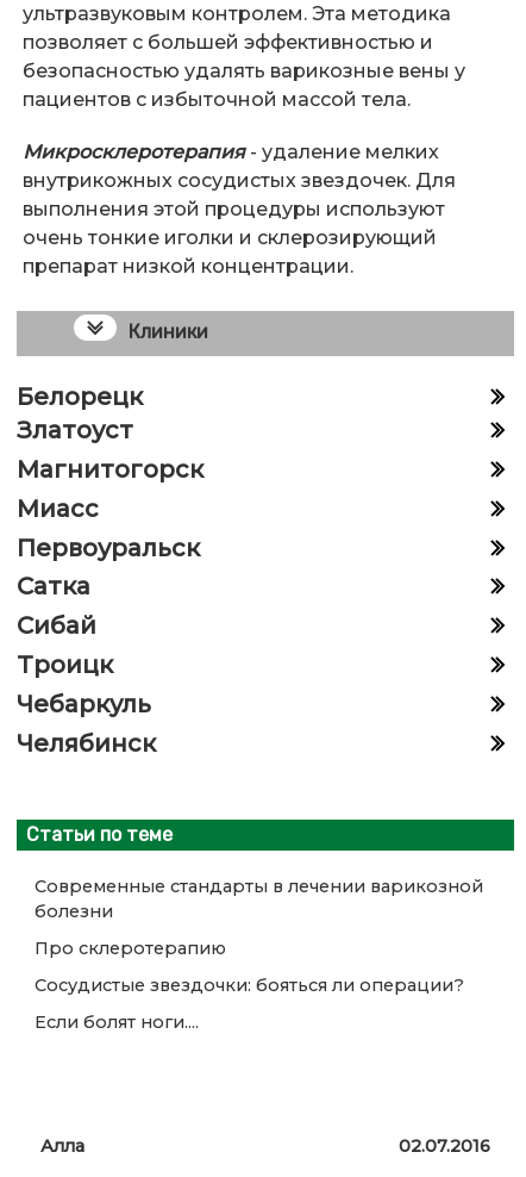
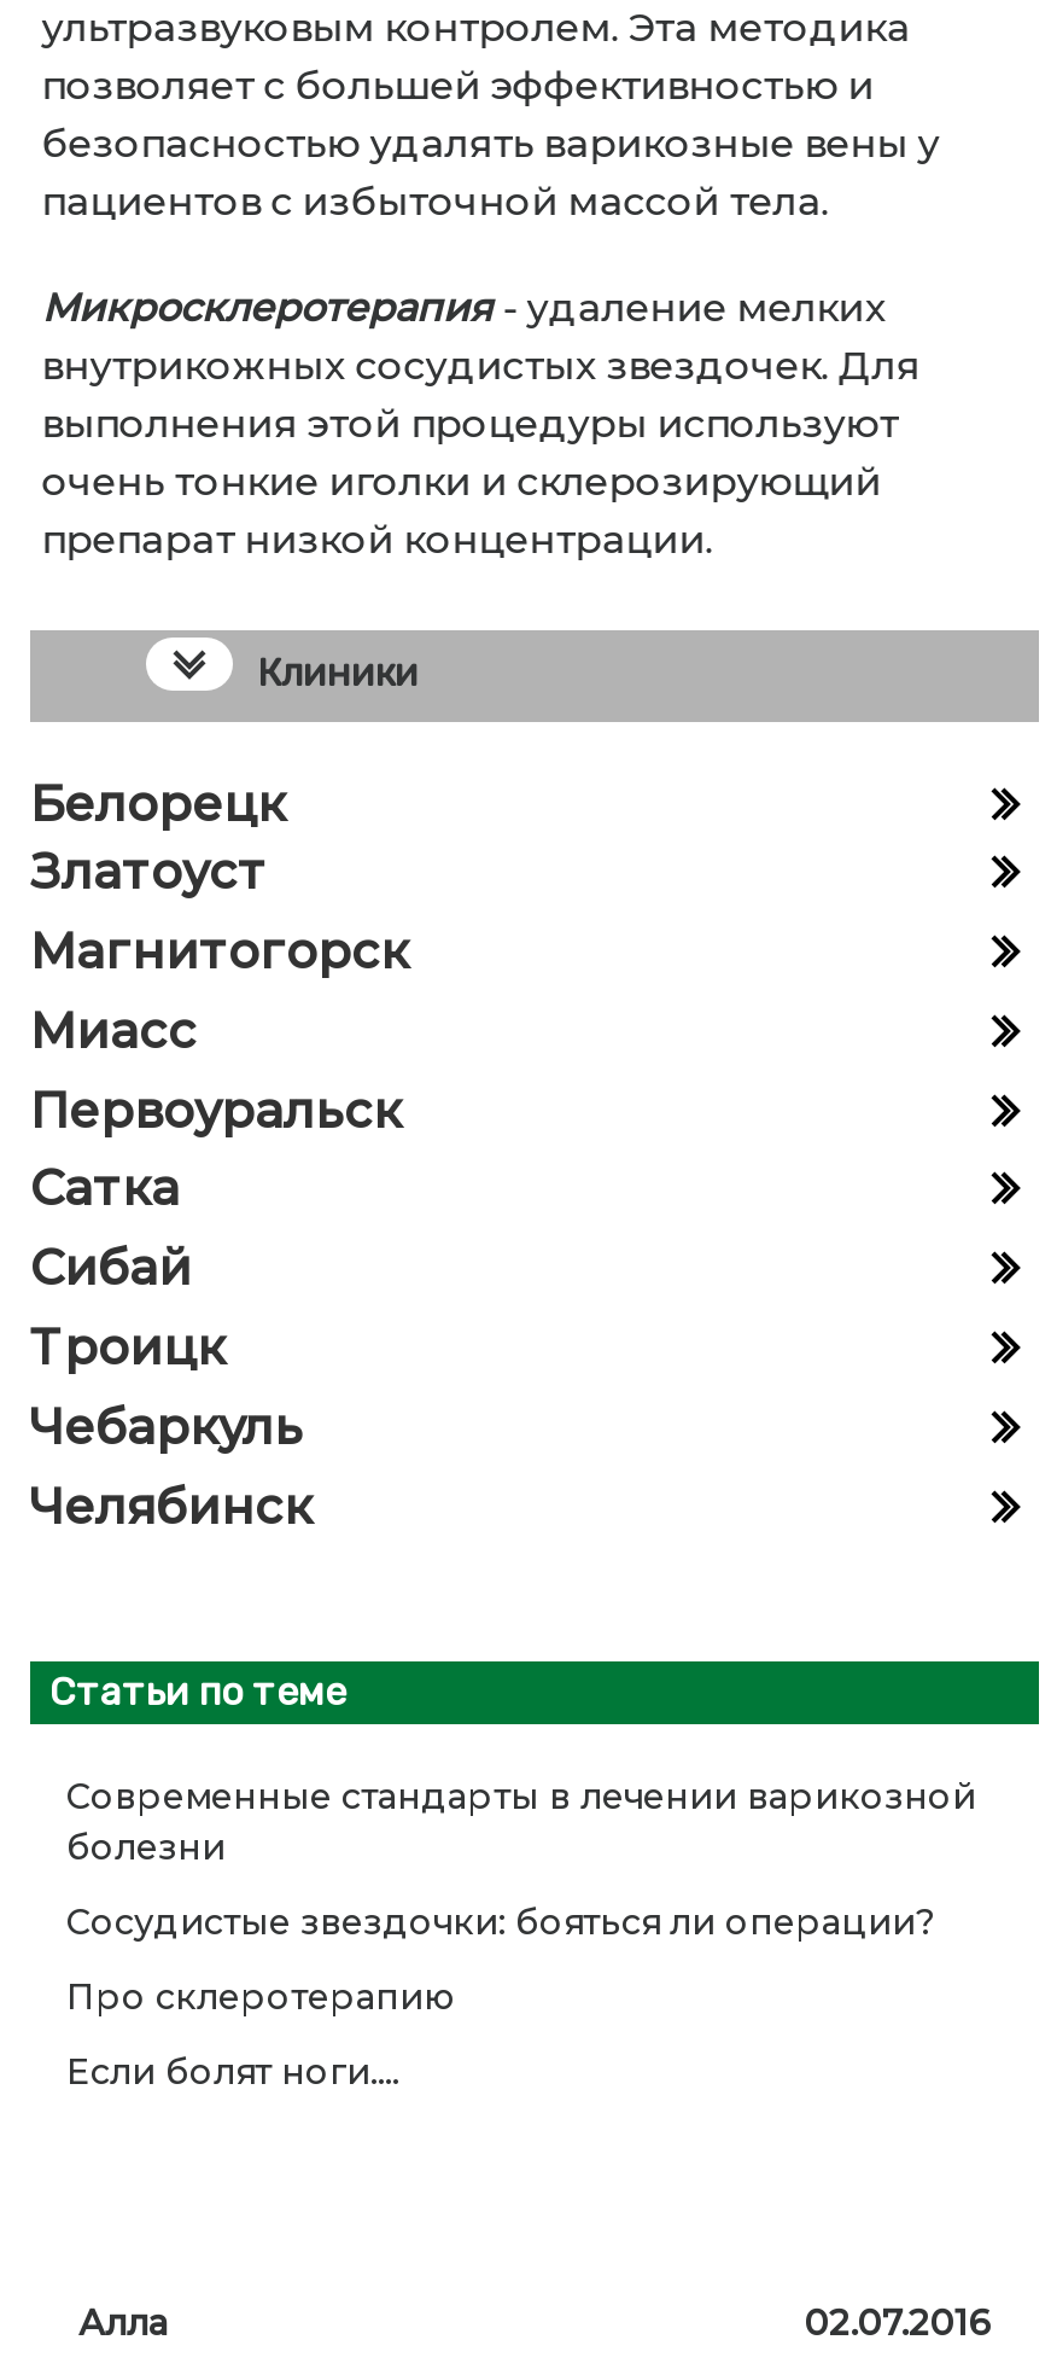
moved [35,938,226,959] -> [66,1975,455,2019]: Про склеротерапию
moved [35,974,464,996] -> [66,1901,938,1944]: Сосудистые звездочки: бояться ли операции?

